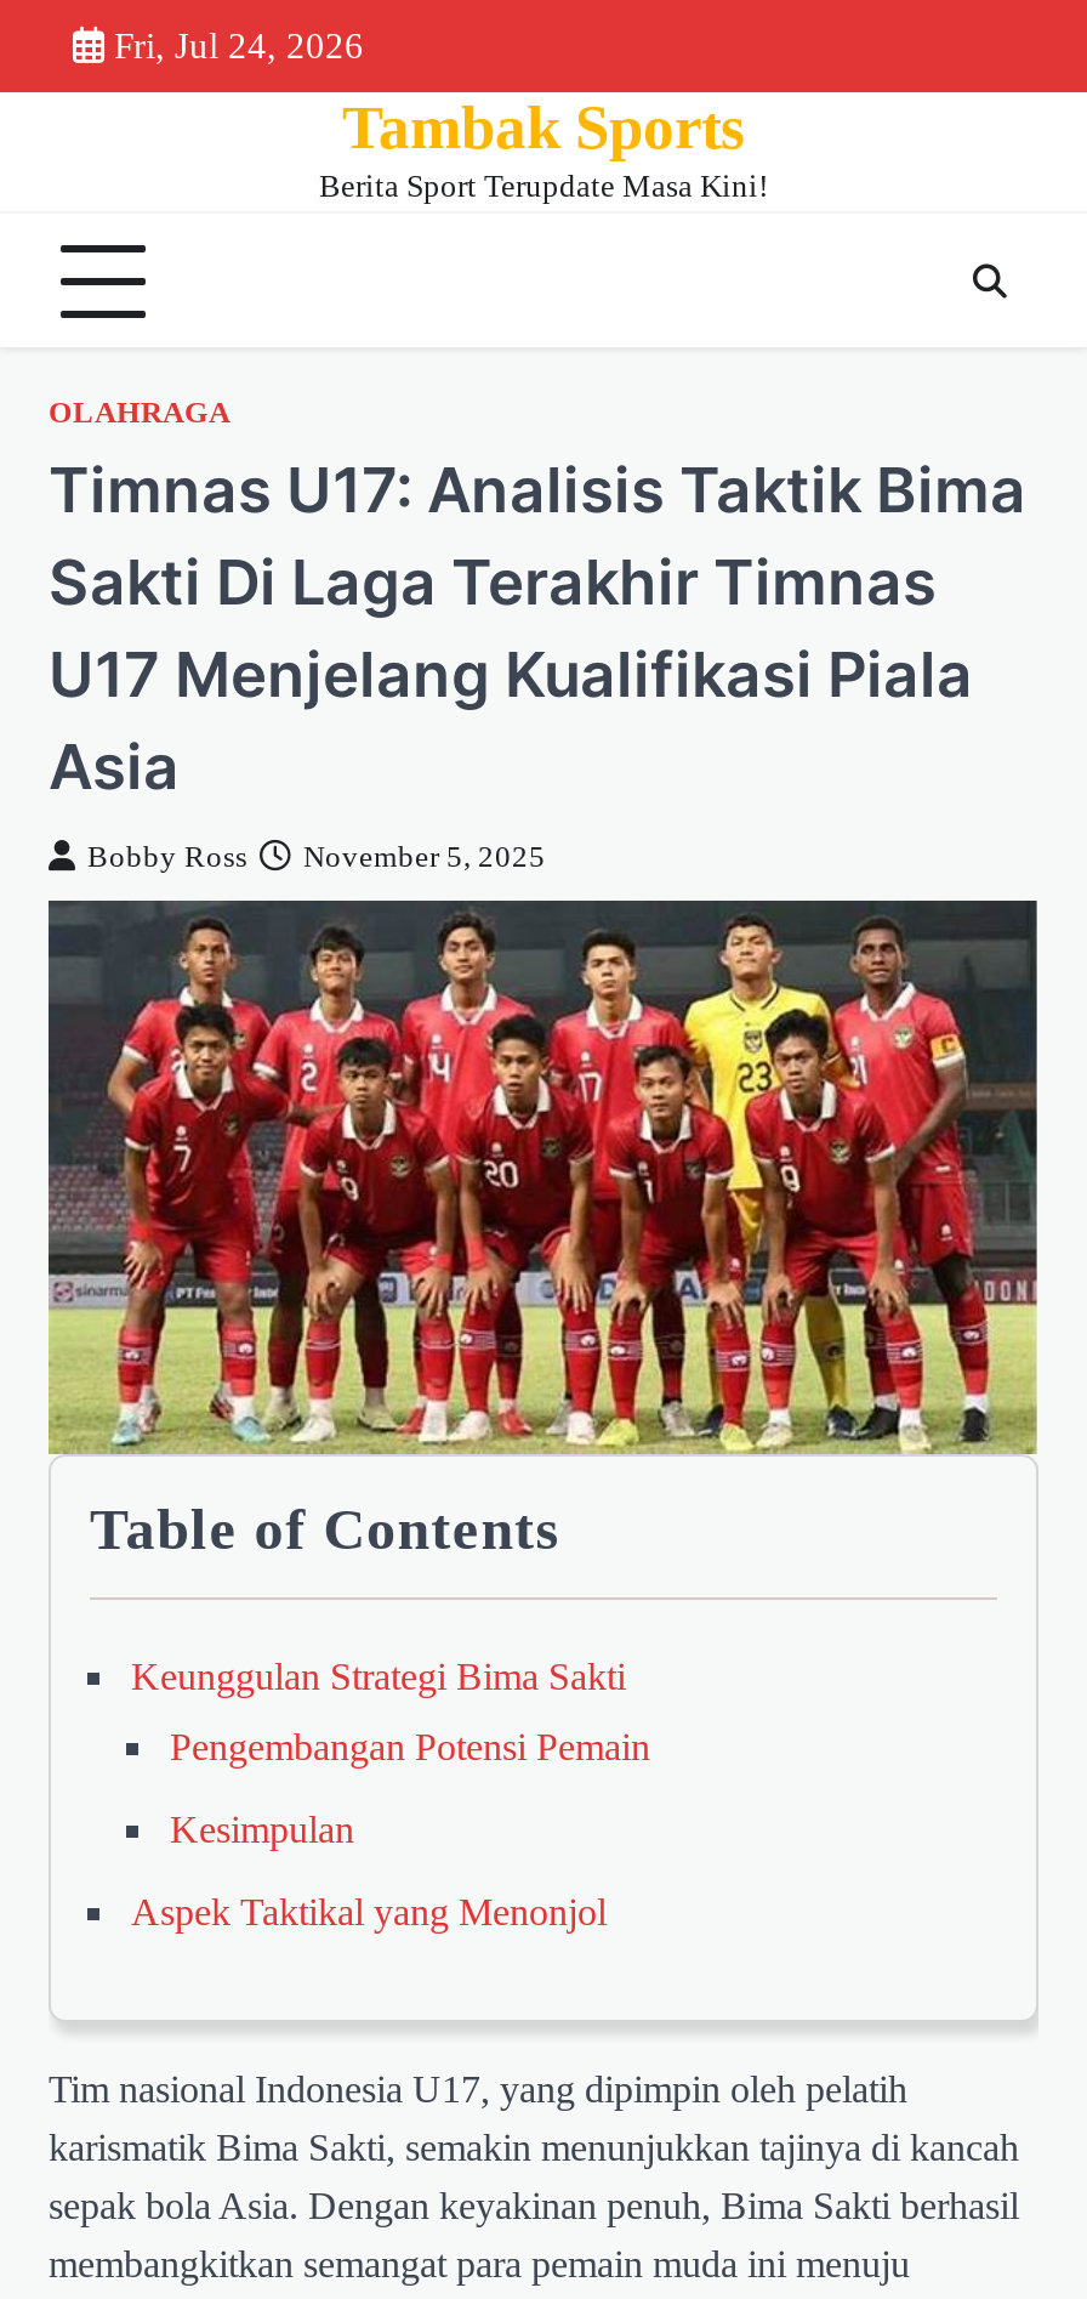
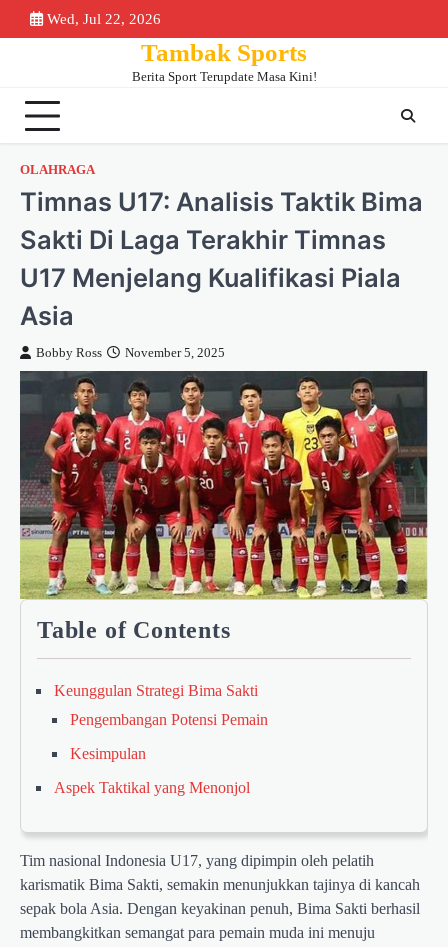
[114,27,364,66] Fri, Jul 24, 2026 -> [47,11,161,27] Wed, Jul 22, 2026

